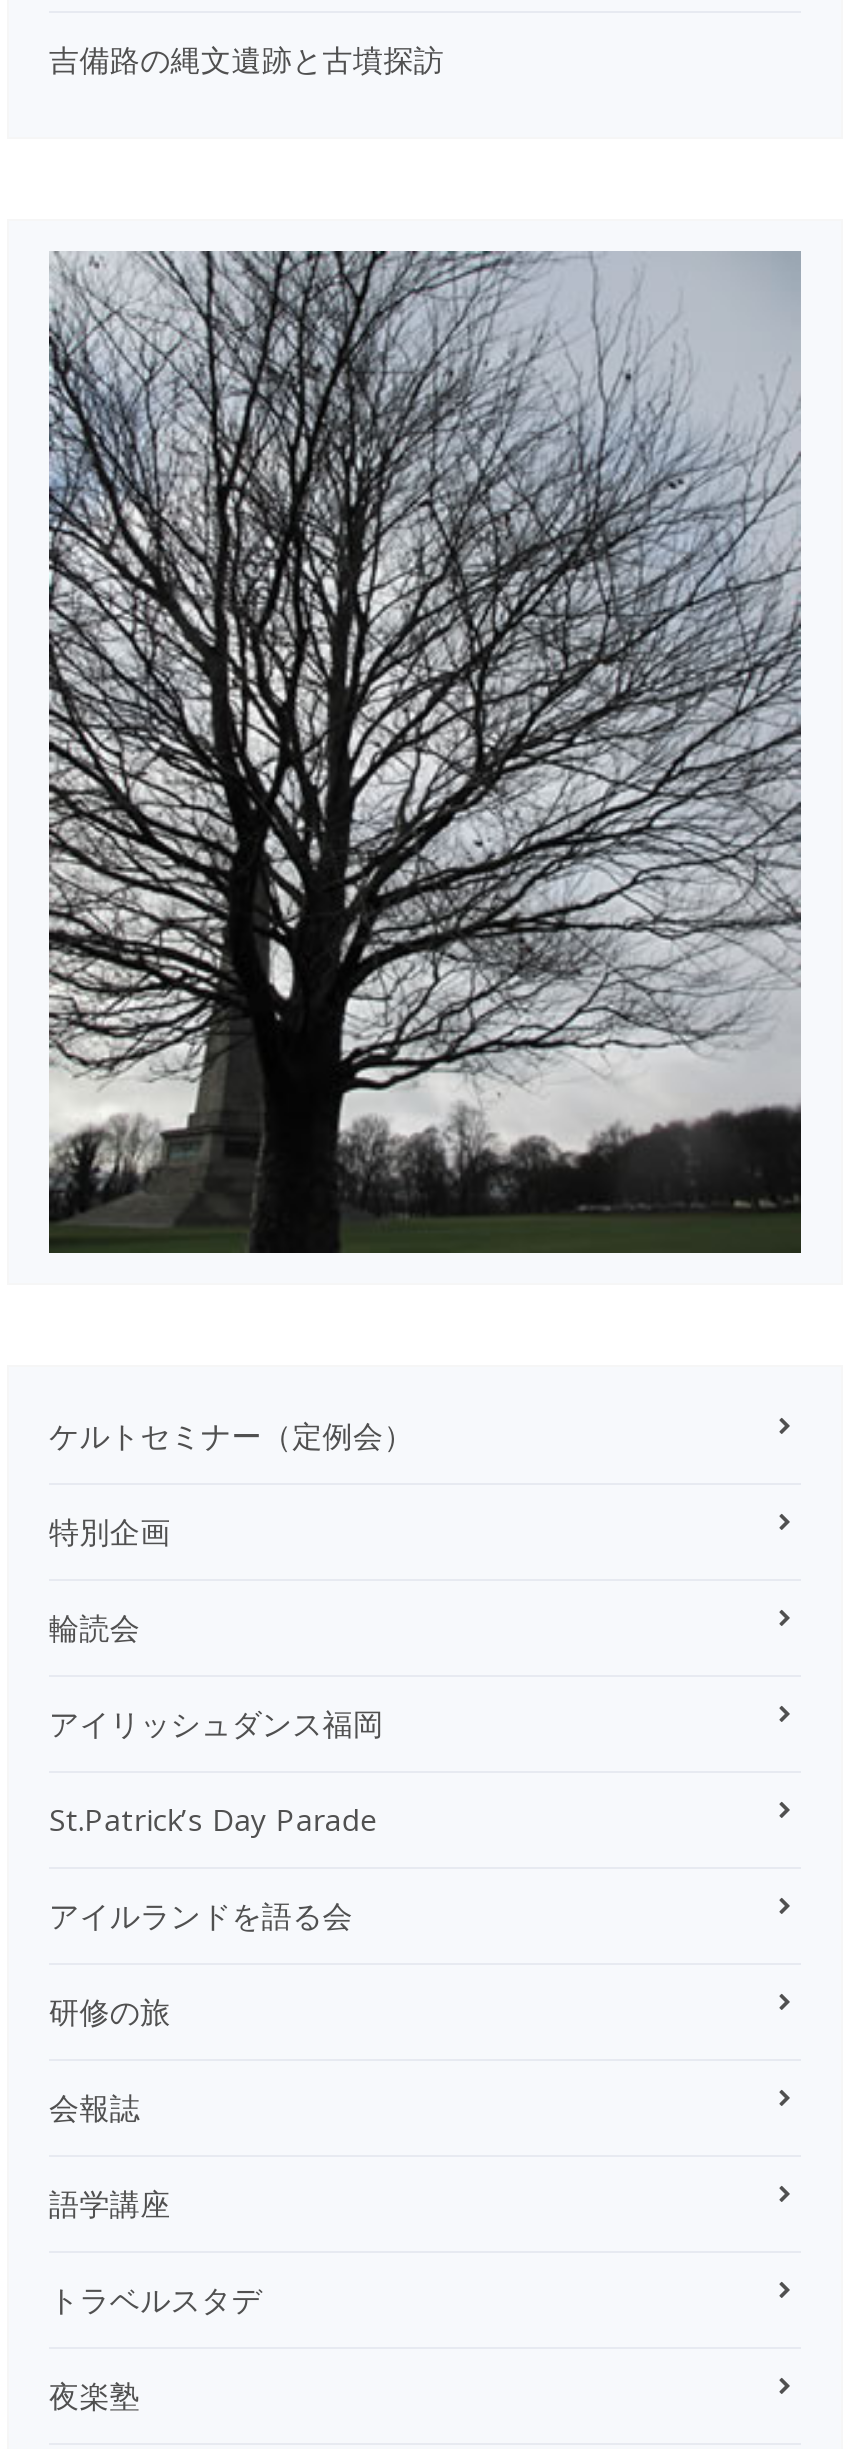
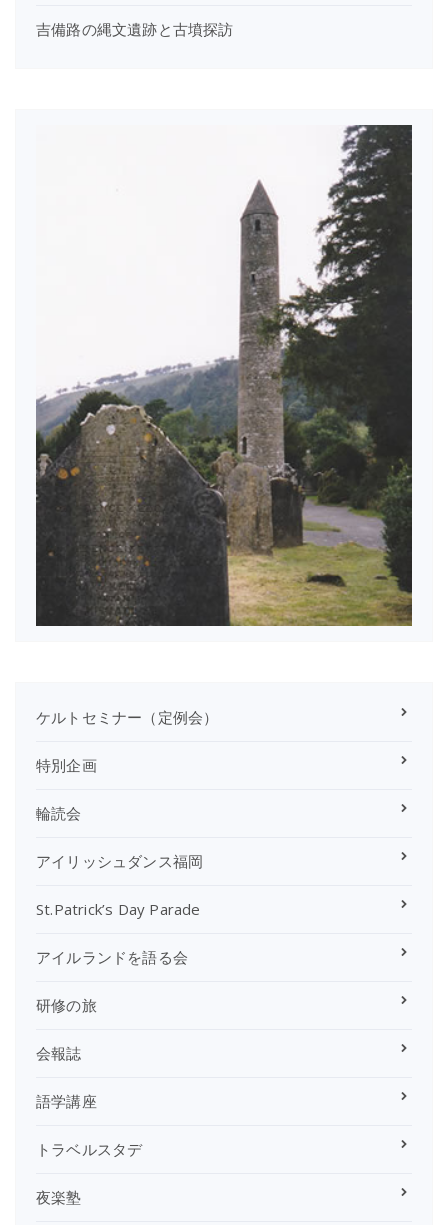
[47,249,803,1255] [image] -> [35,125,413,627] [image]

